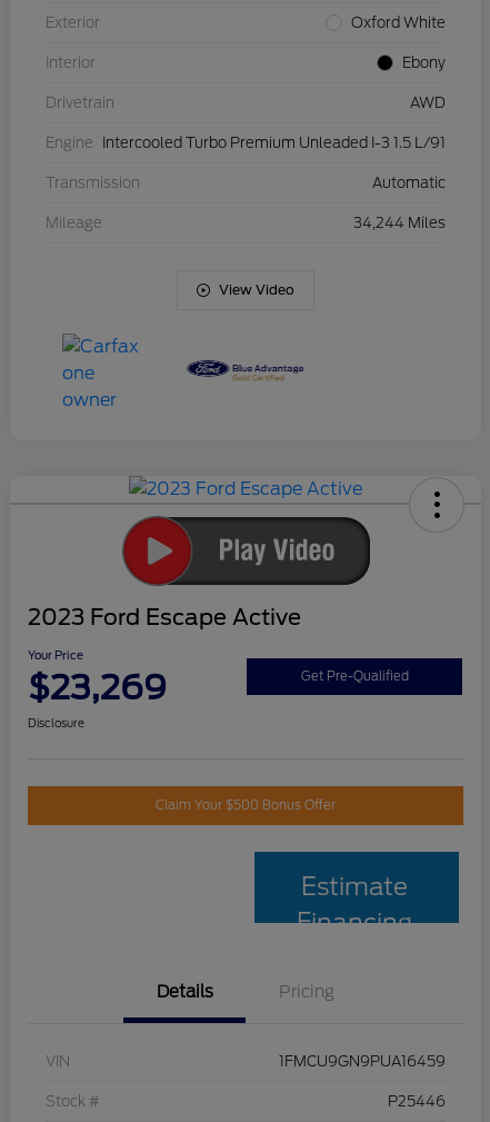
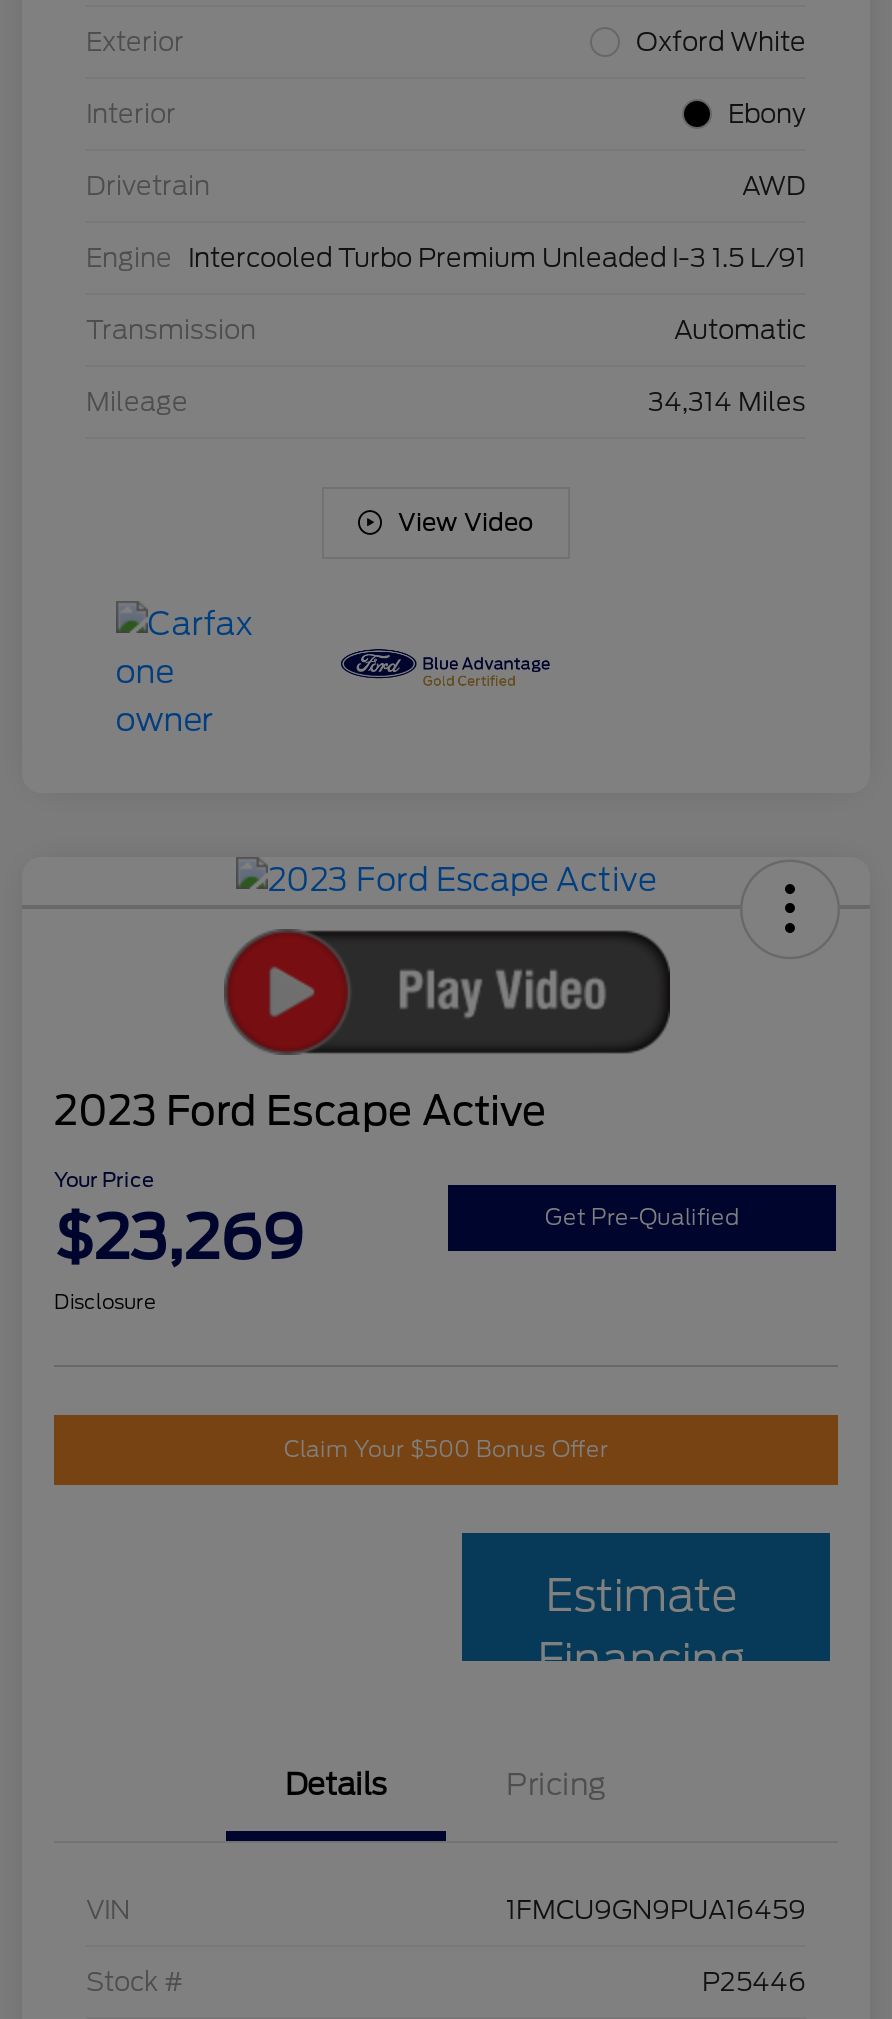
[353,215,446,232] 34,244 Miles -> [648,387,806,417] 34,314 Miles

